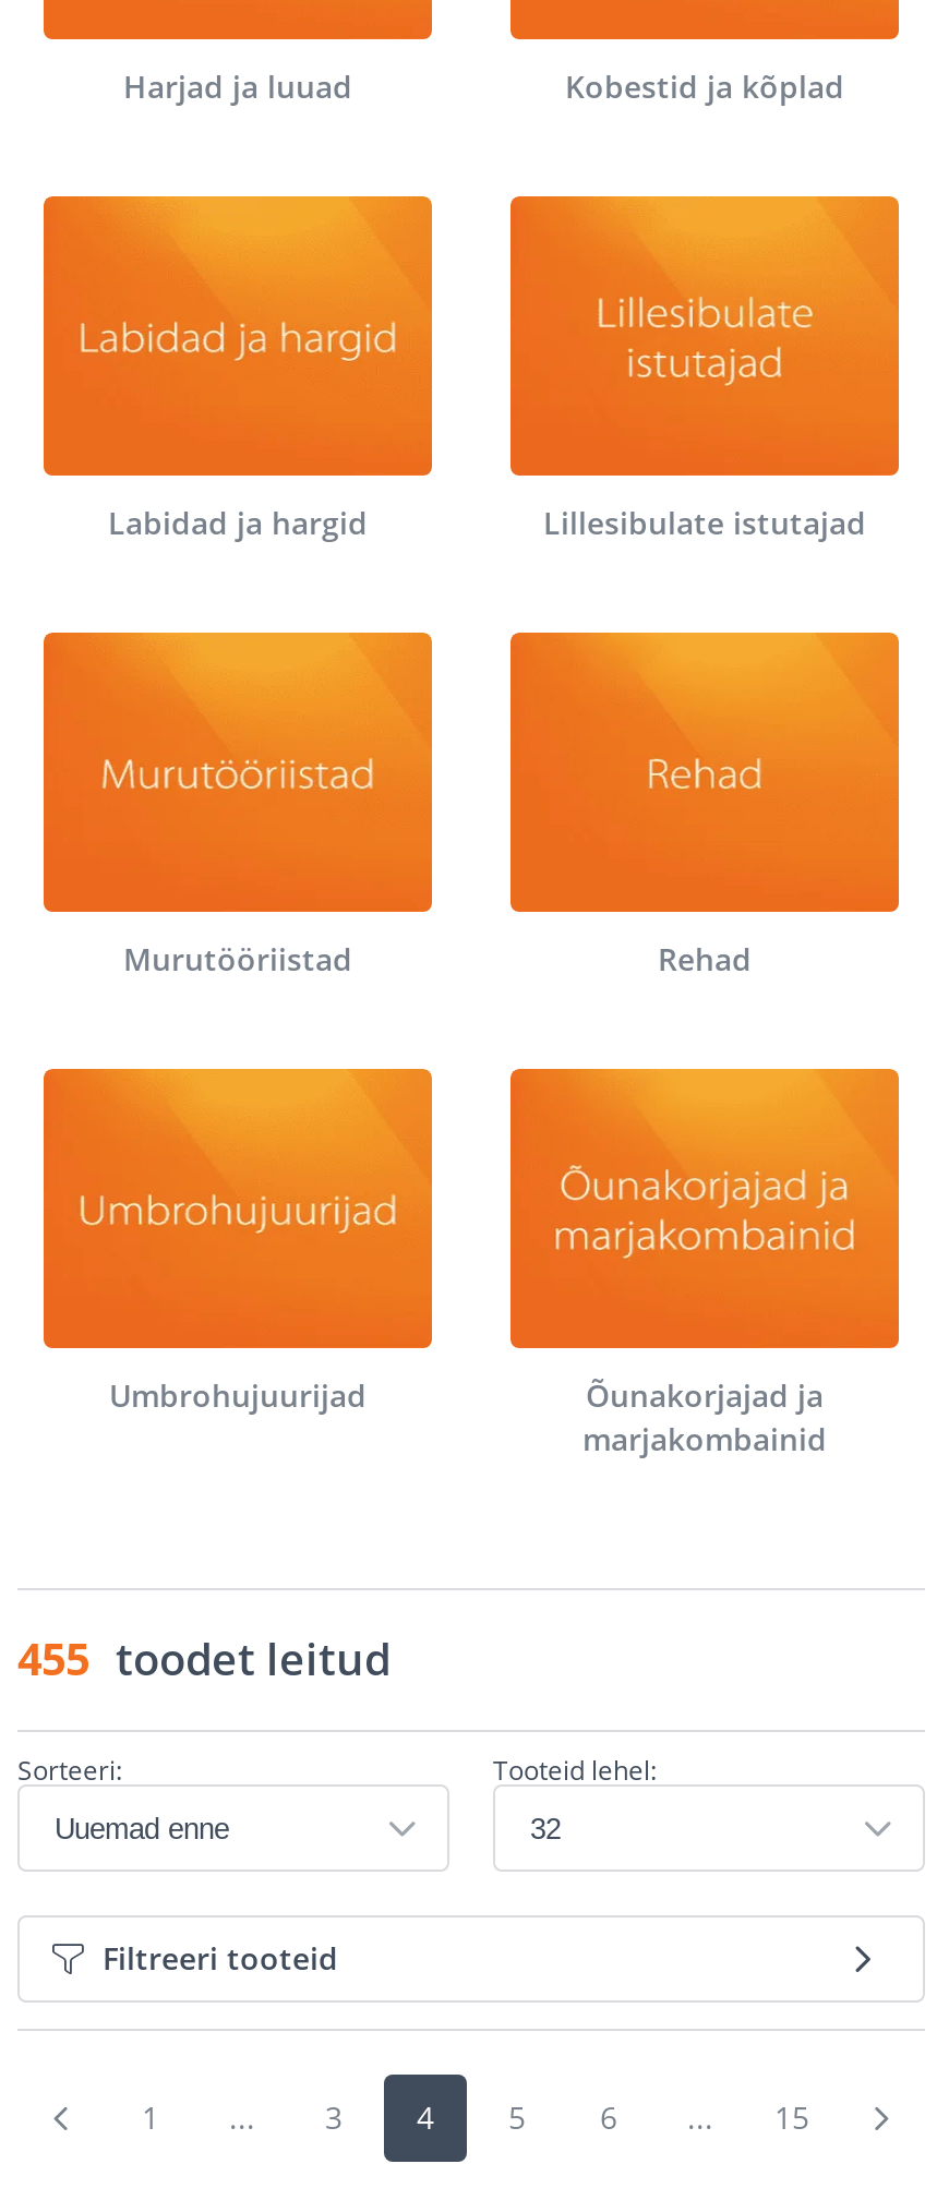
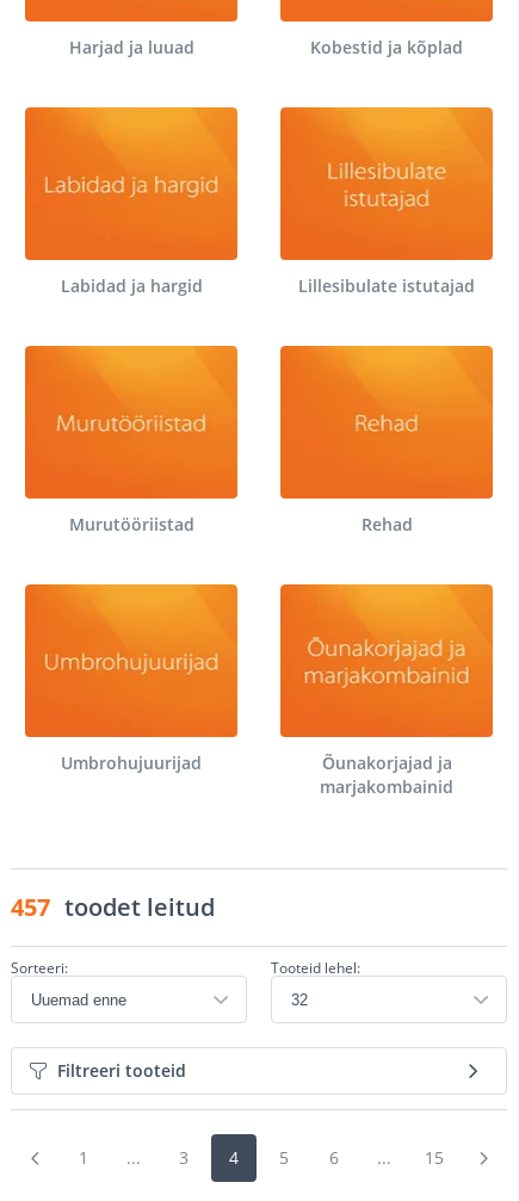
[17,1630,391,1688] 455 toodet leitud -> [11,891,215,923] 457 toodet leitud

